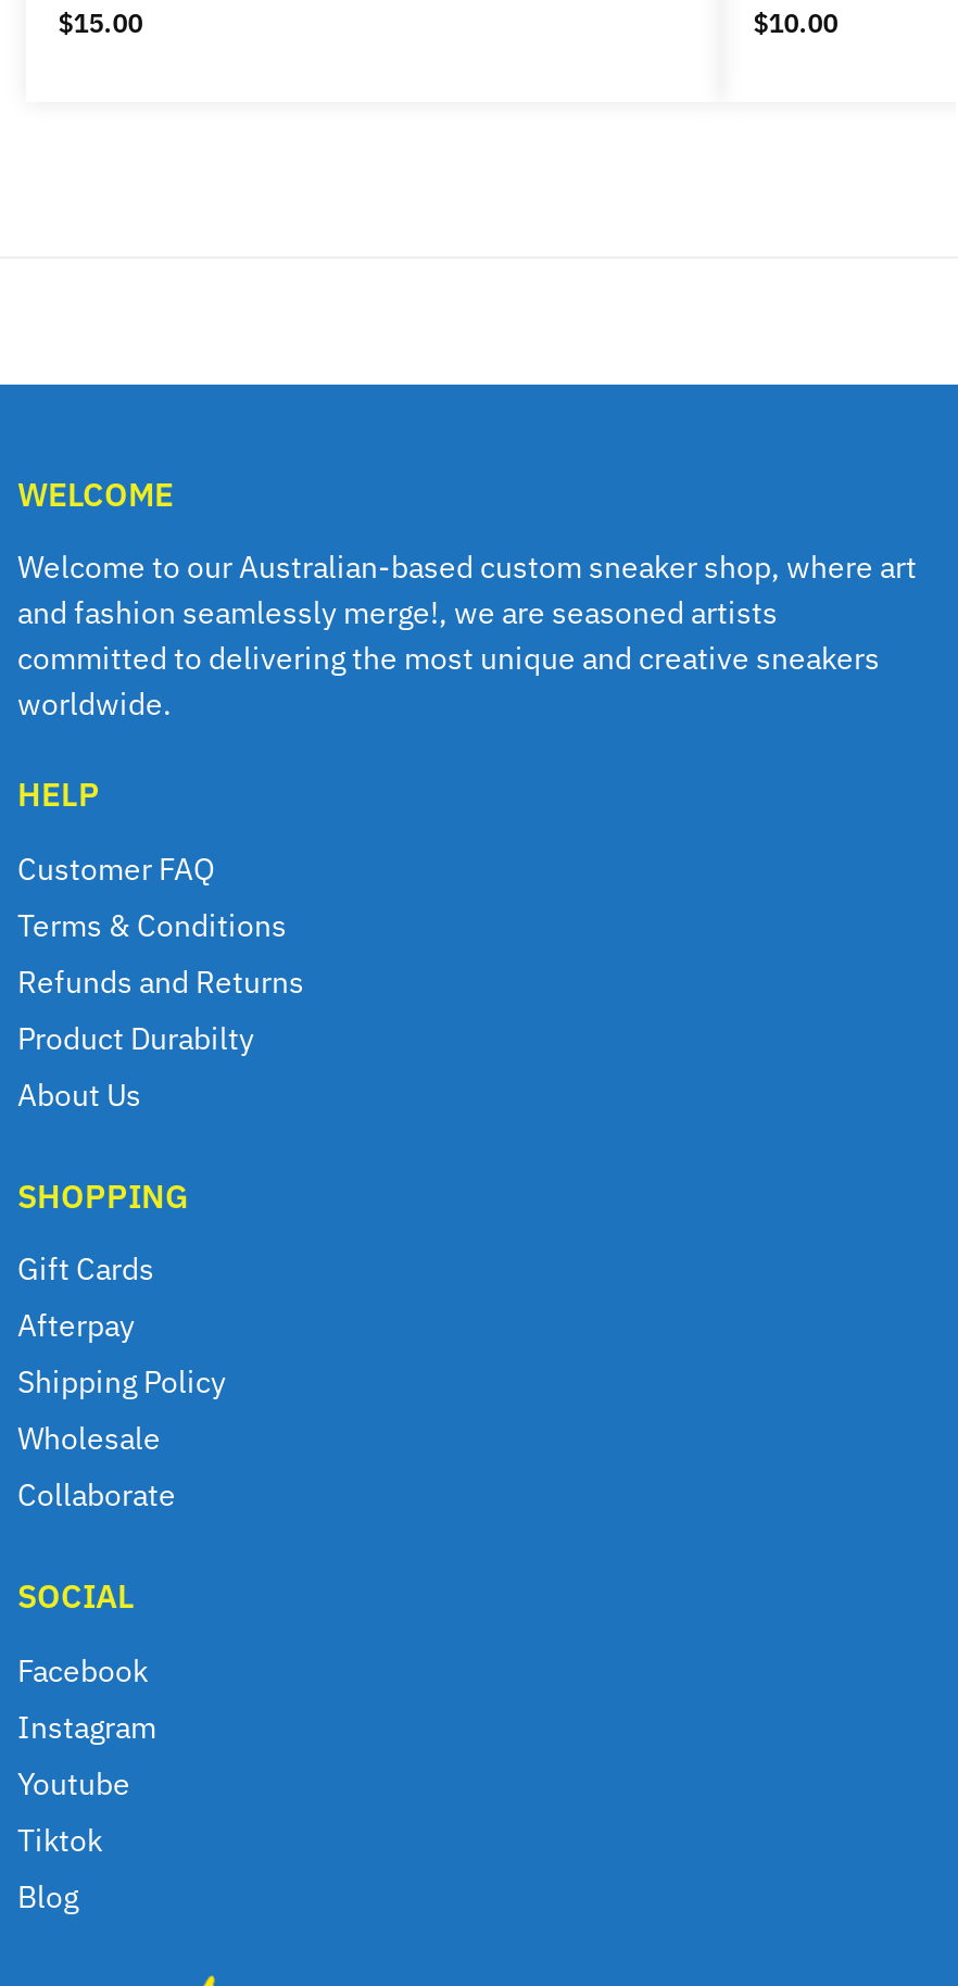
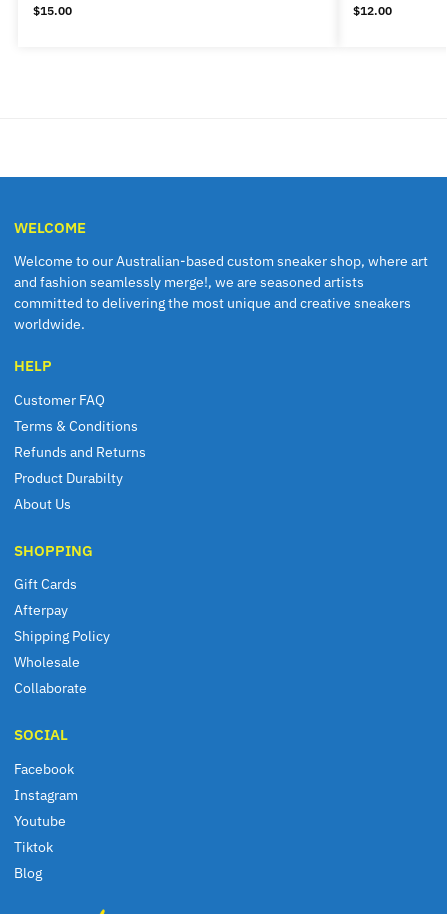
[753,7,838,39] $10.00 -> [353,3,392,18] $12.00

